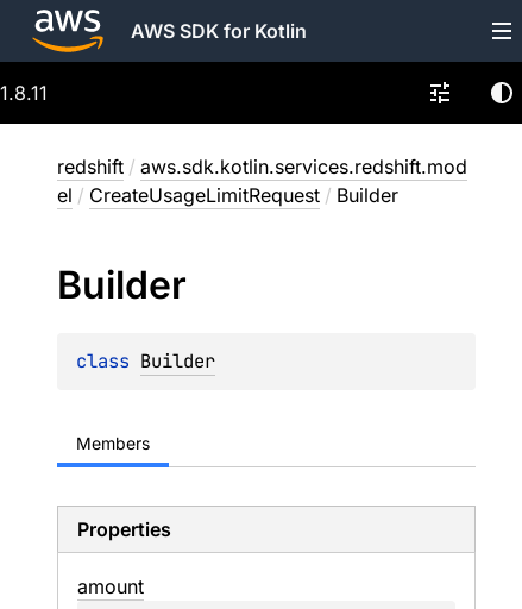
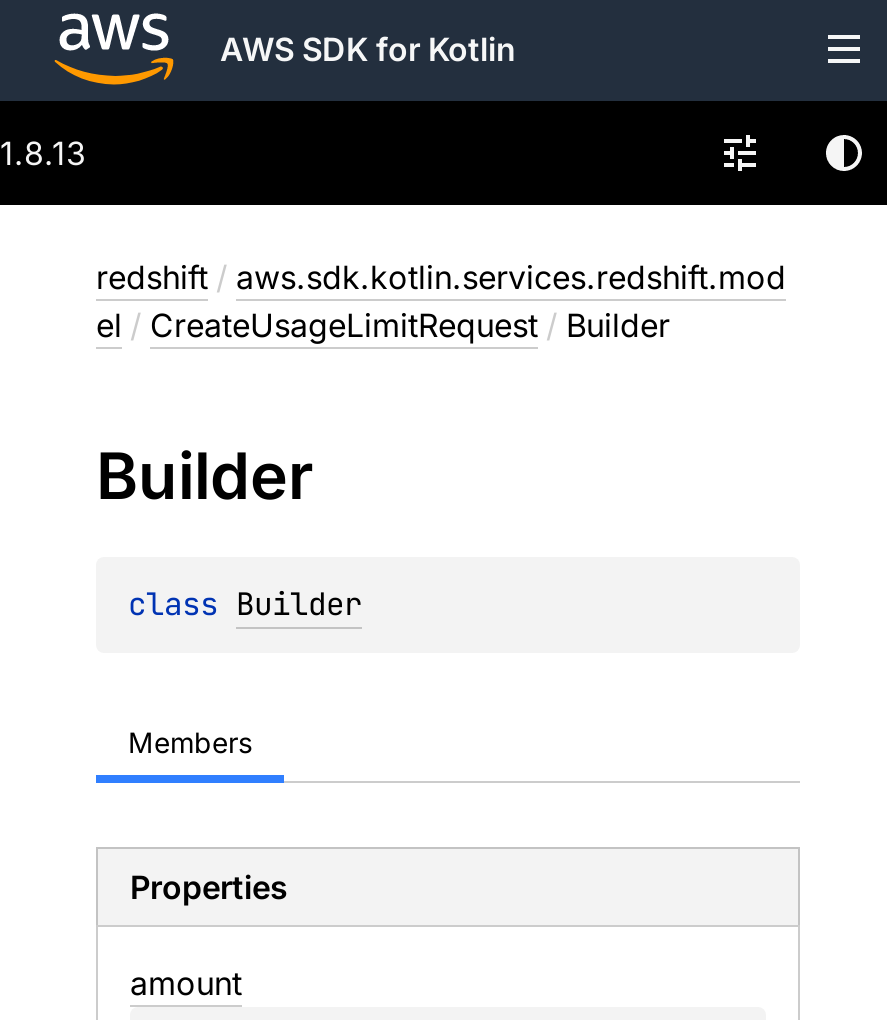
[0,81,48,105] 1.8.11 -> [0,133,86,173] 1.8.13

